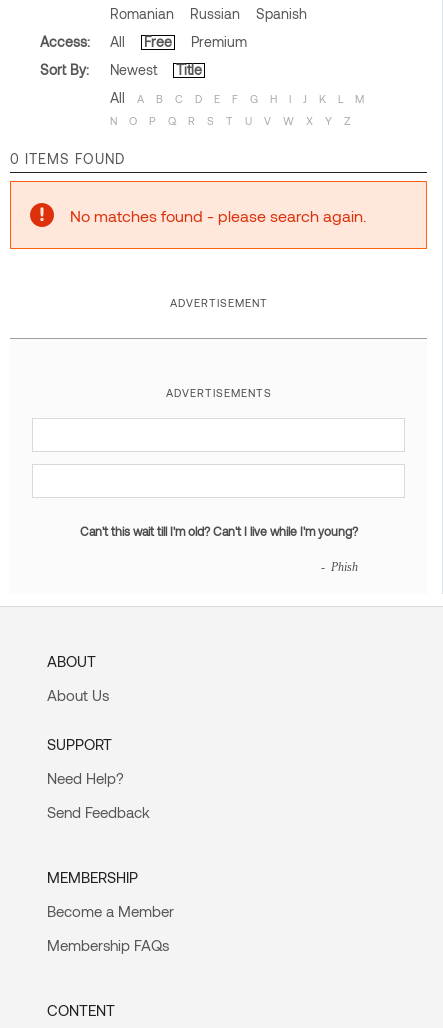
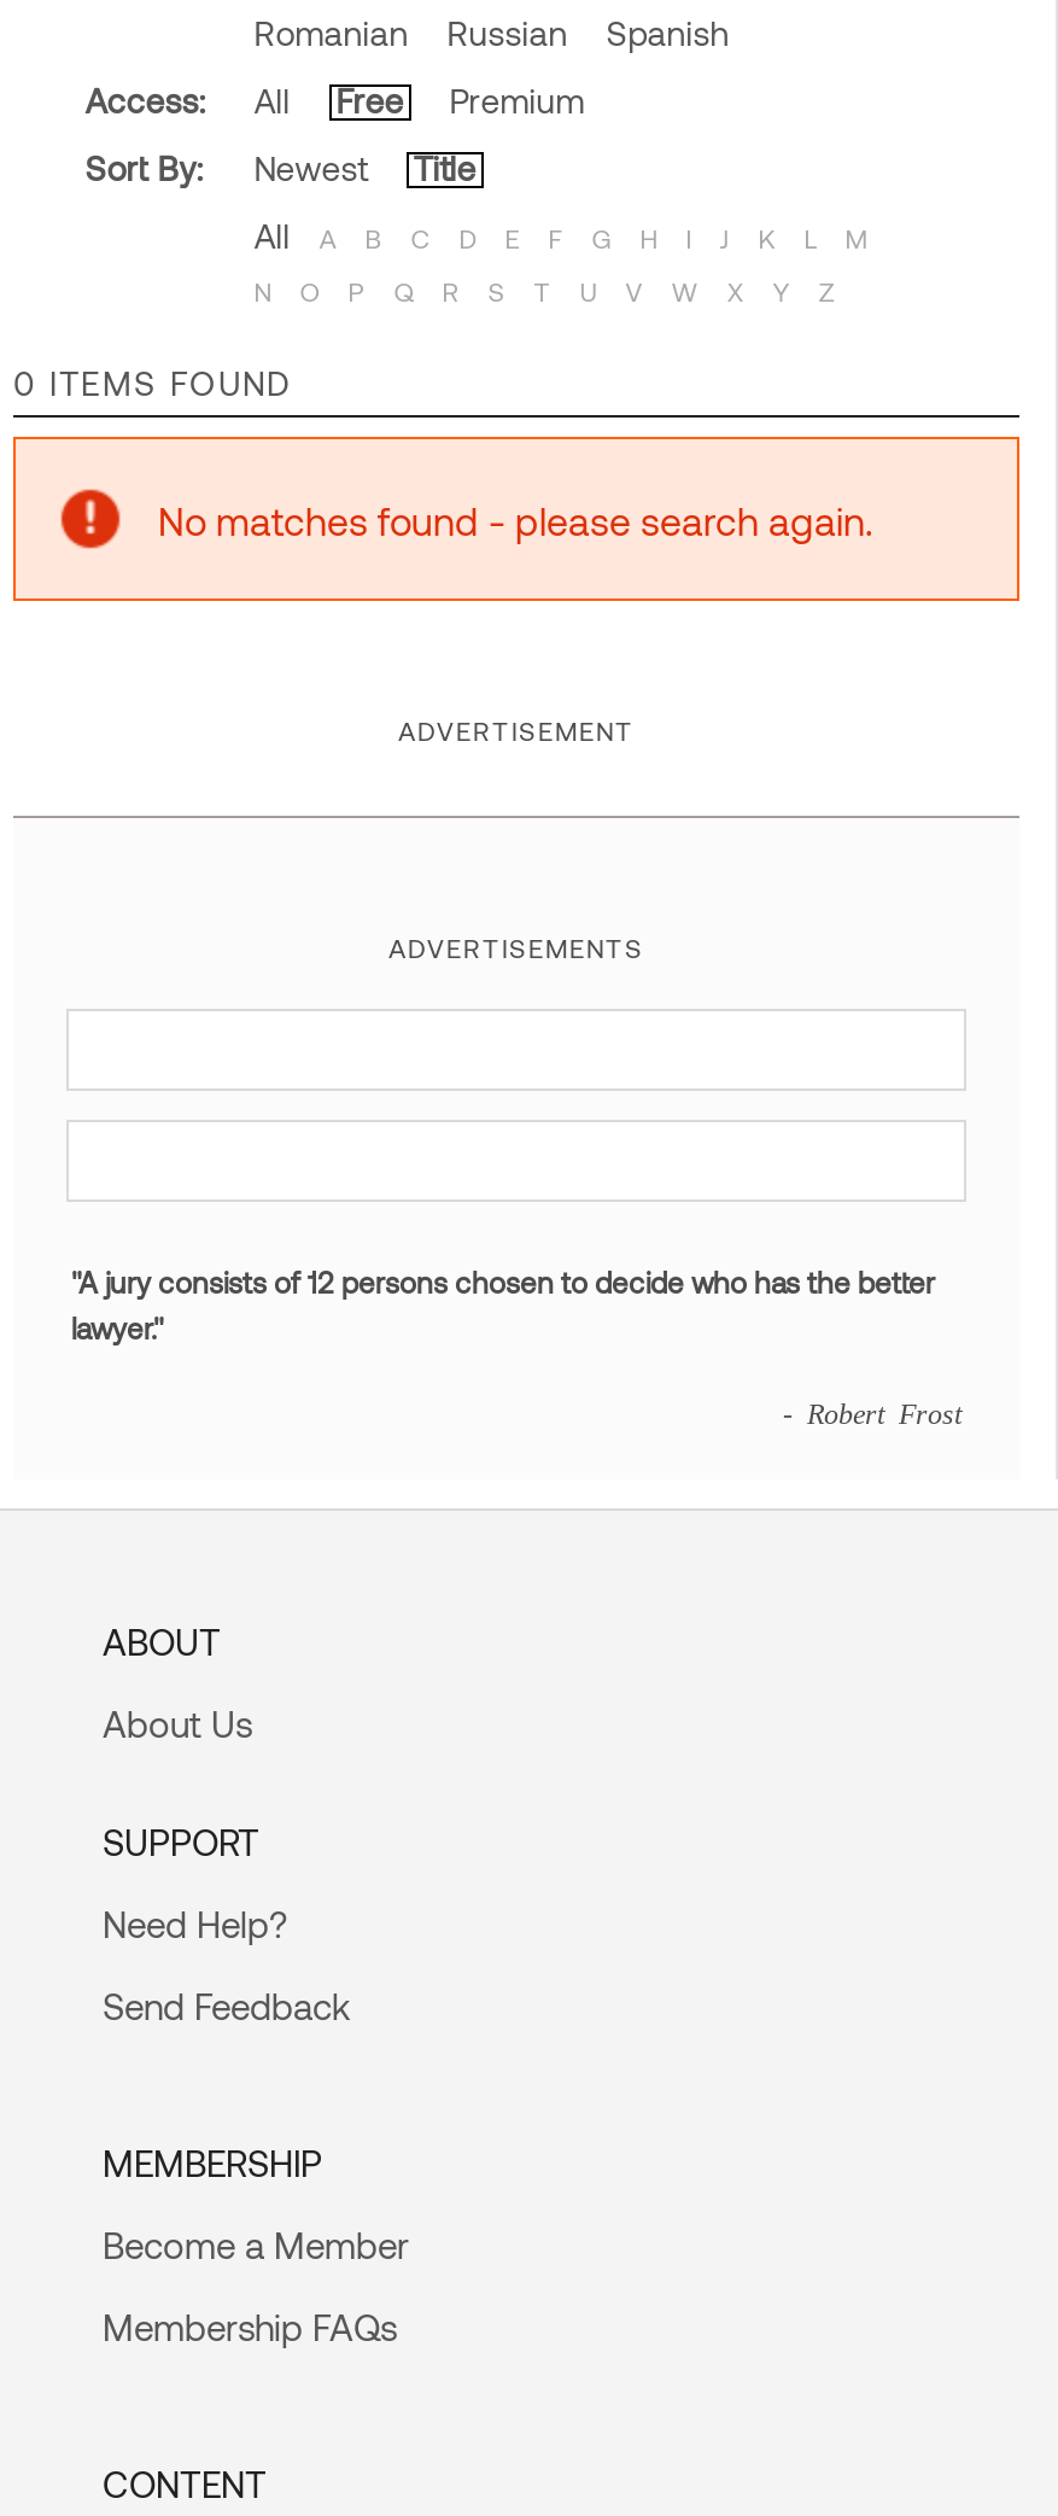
[79,524,357,538] Can't this wait till I'm old? Can't I live while I'm young? -> [71,1266,935,1345] "A jury consists of 12 persons chosen to decide who has the better | lawyer."
[320,560,357,572] - Phish -> [783,1398,961,1427] - Robert Frost

